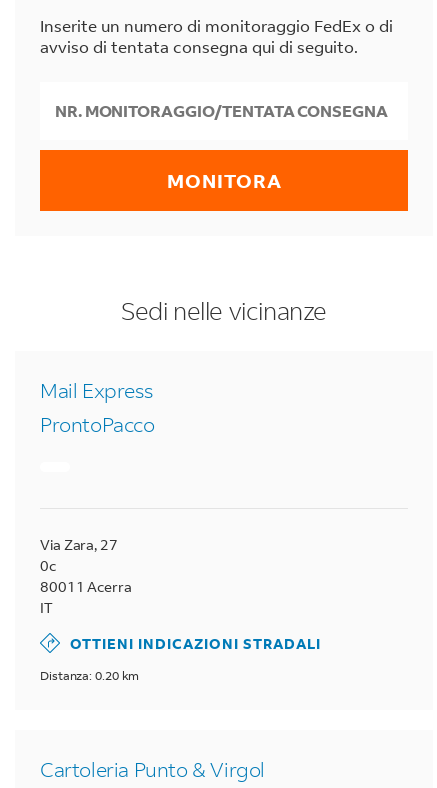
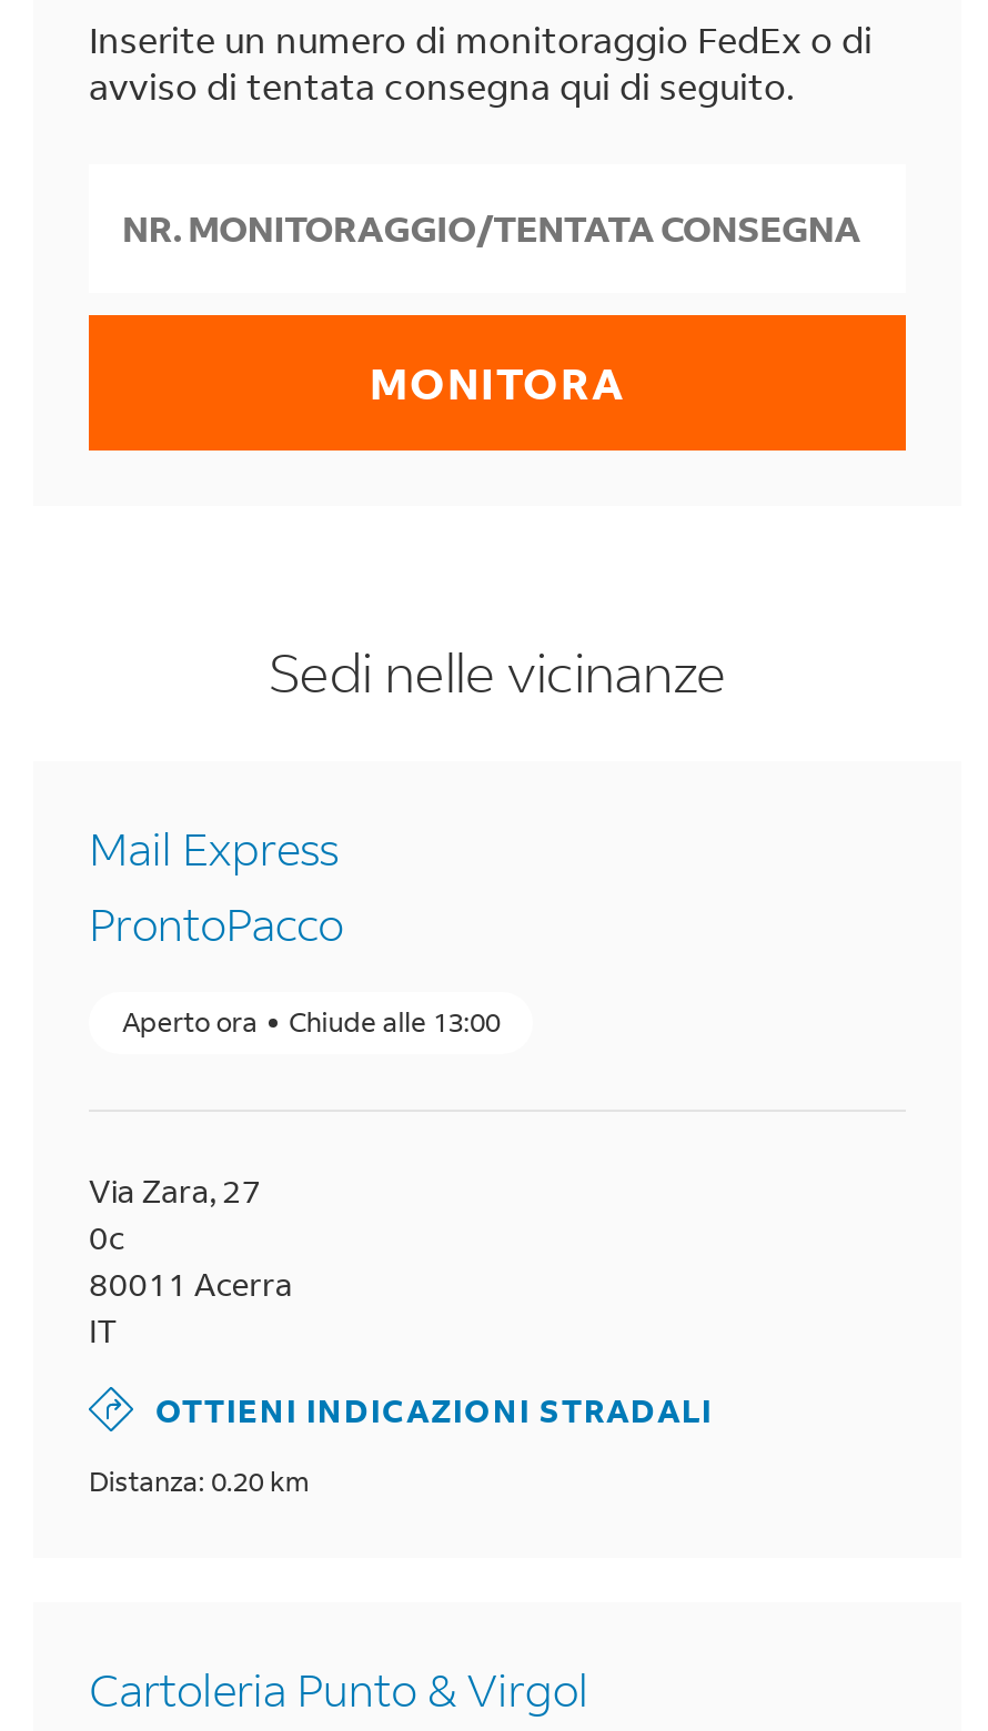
none -> [122,1005,500,1039] Aperto ora | Chiude alle 13:00

